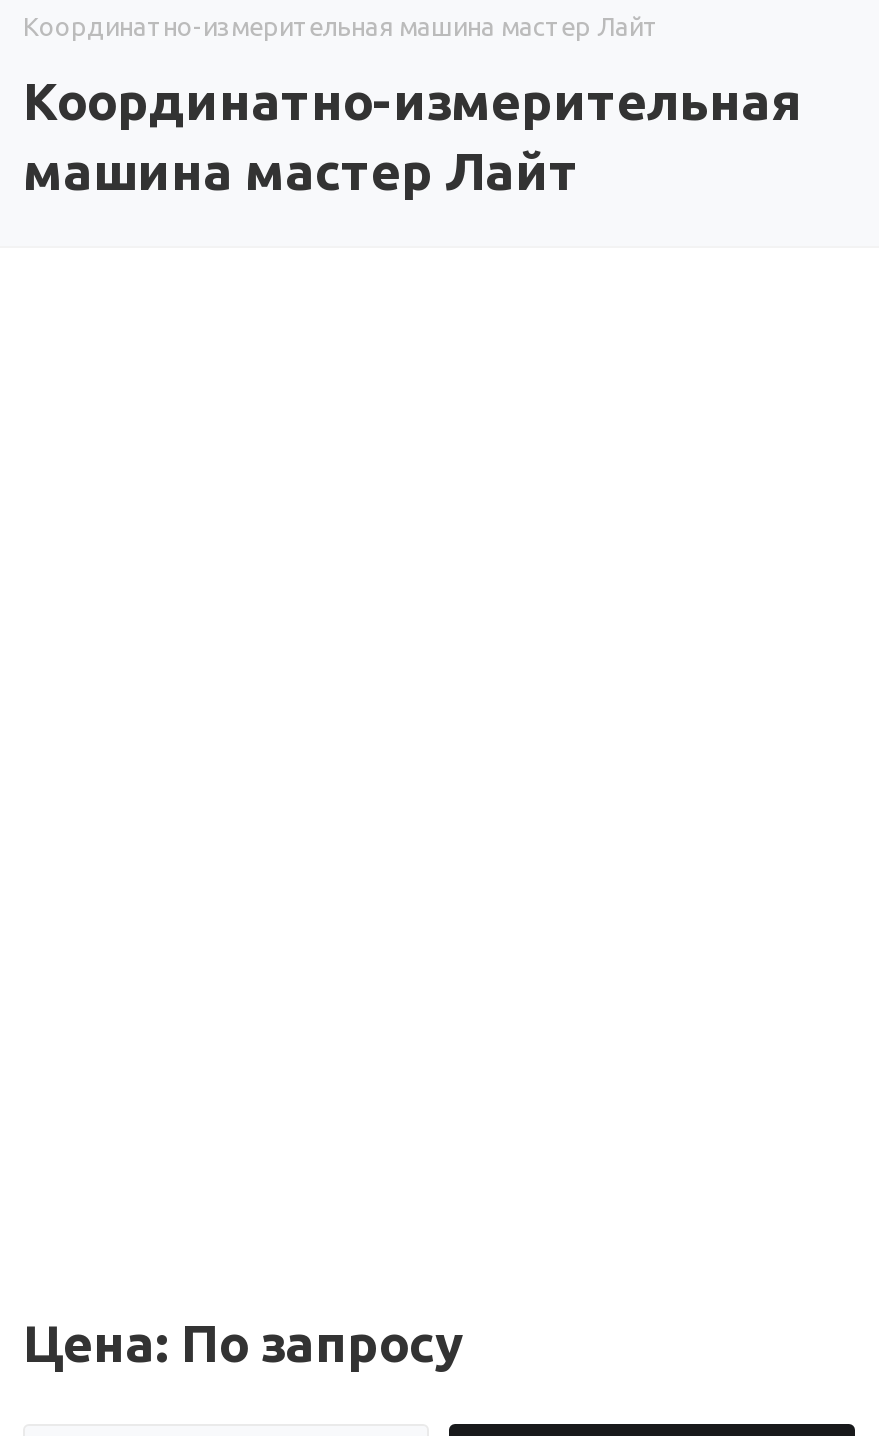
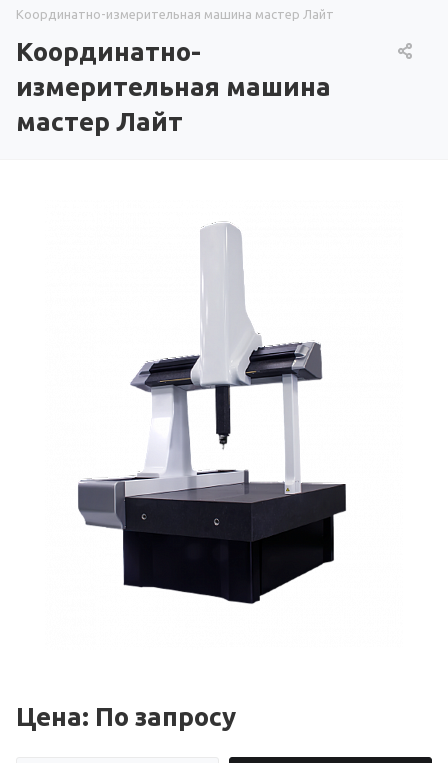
none -> [77,223,347,605] [image]

